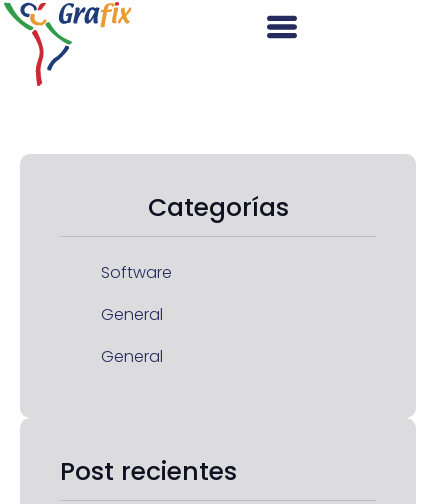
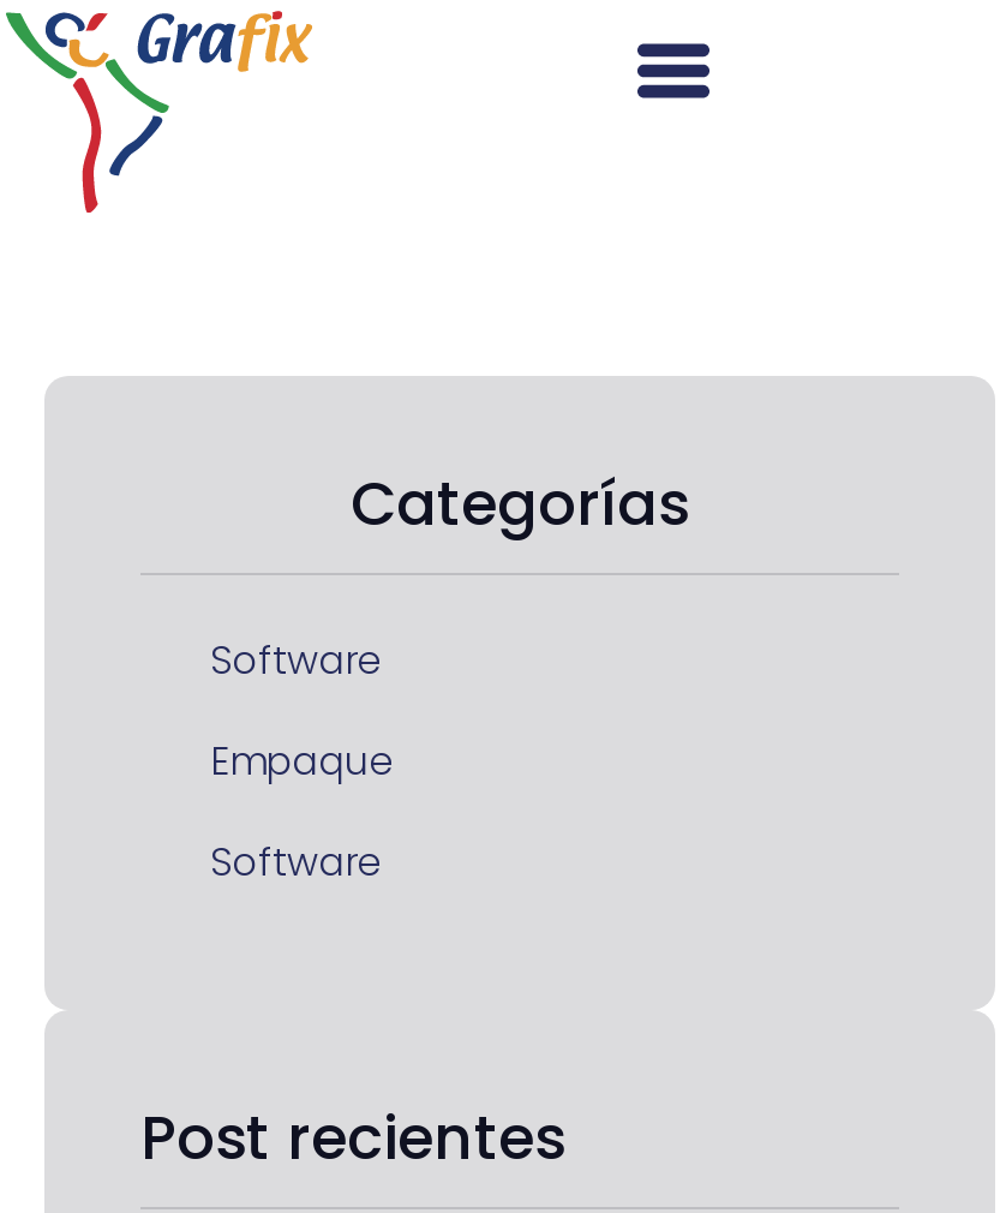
[100,303,162,326] General -> [210,733,393,788] Empaque
[100,345,162,368] General -> [210,834,381,889] Software

